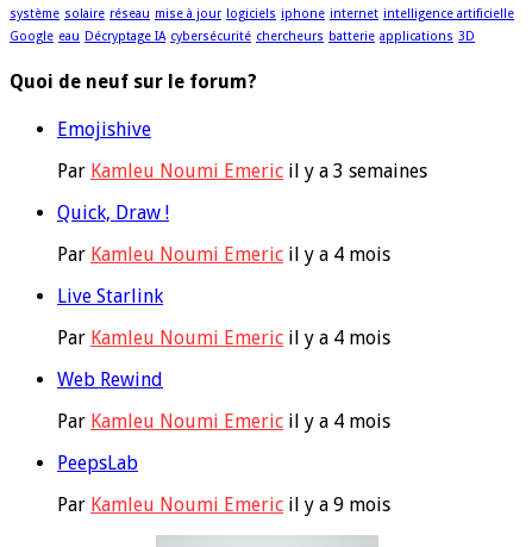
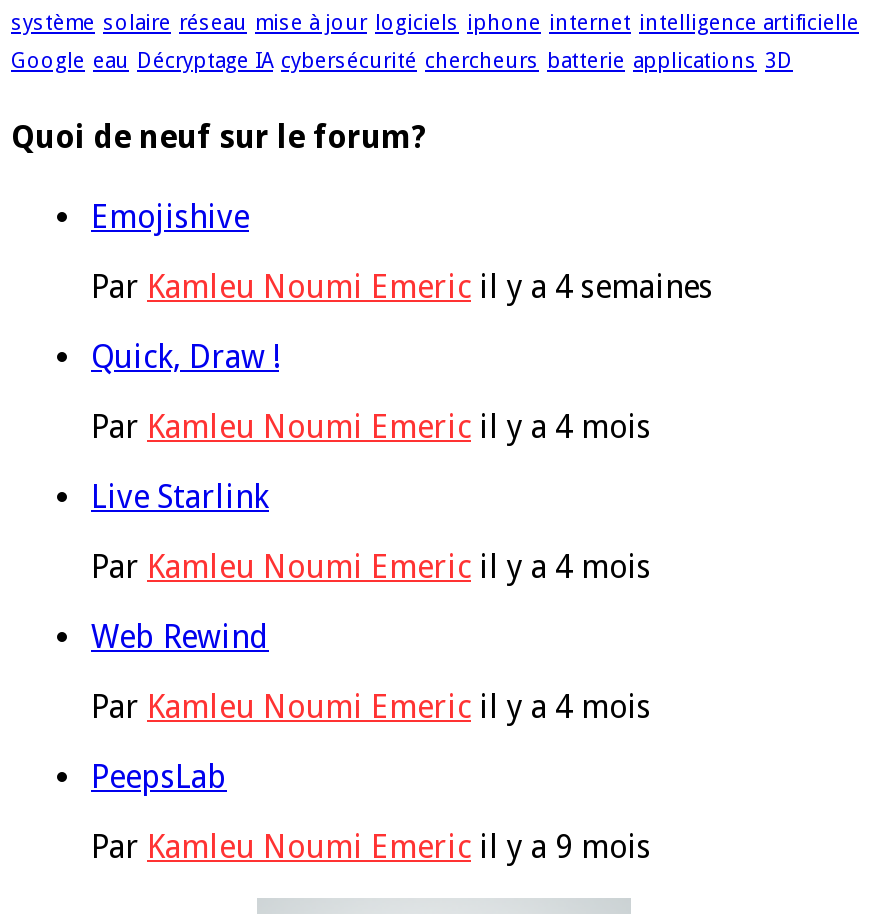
[57,160,427,183] Par Kamleu Noumi Emeric il y a 3 semaines -> [91,269,713,307] Par Kamleu Noumi Emeric il y a 4 semaines

